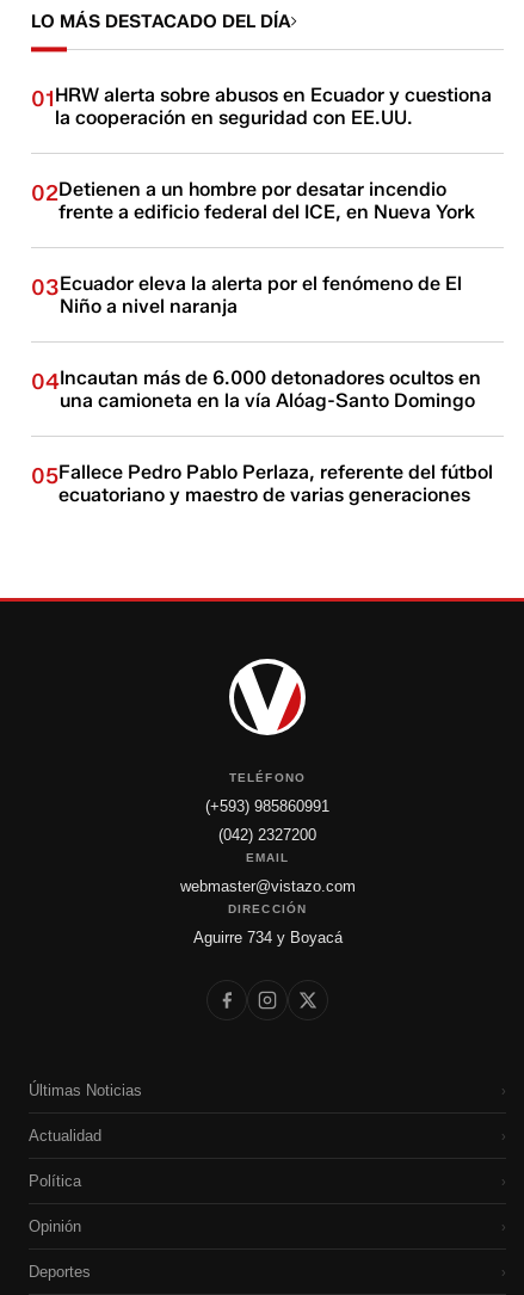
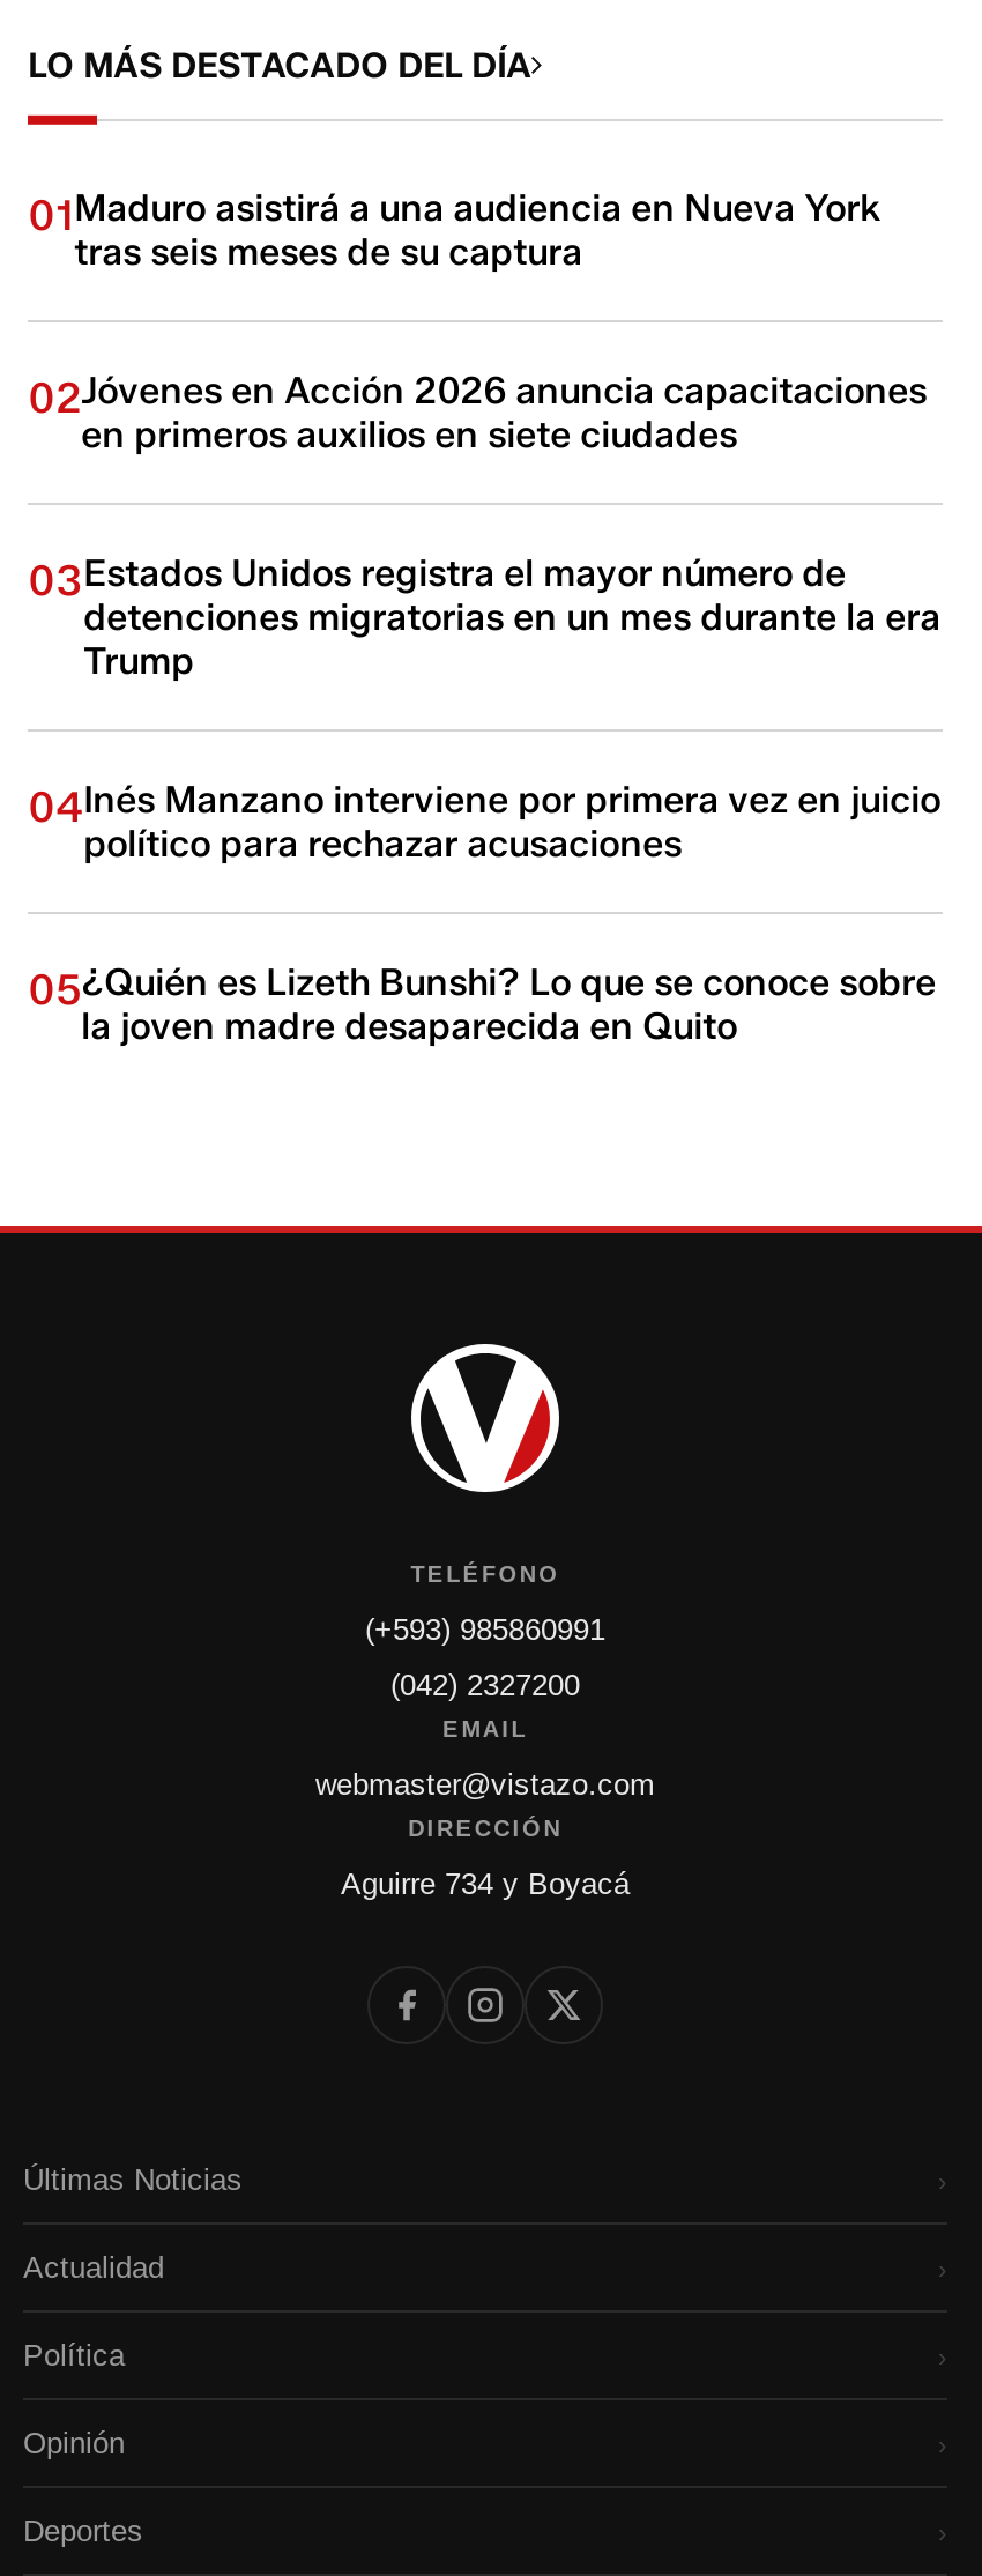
[31,84,492,129] 01HRW alerta sobre abusos en Ecuador y cuestiona | la cooperación en seguridad con EE.UU. -> [28,187,881,275] 01Maduro asistirá a una audiencia en Nueva York | tras seis meses de su captura
[31,178,475,224] 02Detienen a un hombre por desatar incendio | frente a edificio federal del ICE, en Nueva York -> [28,370,927,457] 02Jóvenes en Acción 2026 anuncia capacitaciones | en primeros auxilios en siete ciudades
[31,273,462,318] 03Ecuador eleva la alerta por el fenómeno de El | Niño a nivel naranja -> [28,552,941,684] 03Estados Unidos registra el mayor número de | detenciones migratorias en un mes durante la era | Trump
[31,367,481,412] 04Incautan más de 6.000 detonadores ocultos en | una camioneta en la vía Alóag-Santo Domingo -> [28,779,941,867] 04Inés Manzano interviene por primera vez en juicio | político para rechazar acusaciones
[31,461,493,507] 05Fallece Pedro Pablo Perlaza, referente del fútbol | ecuatoriano y maestro de varias generaciones -> [28,961,936,1049] 05¿Quién es Lizeth Bunshi? Lo que se conoce sobre | la joven madre desaparecida en Quito

